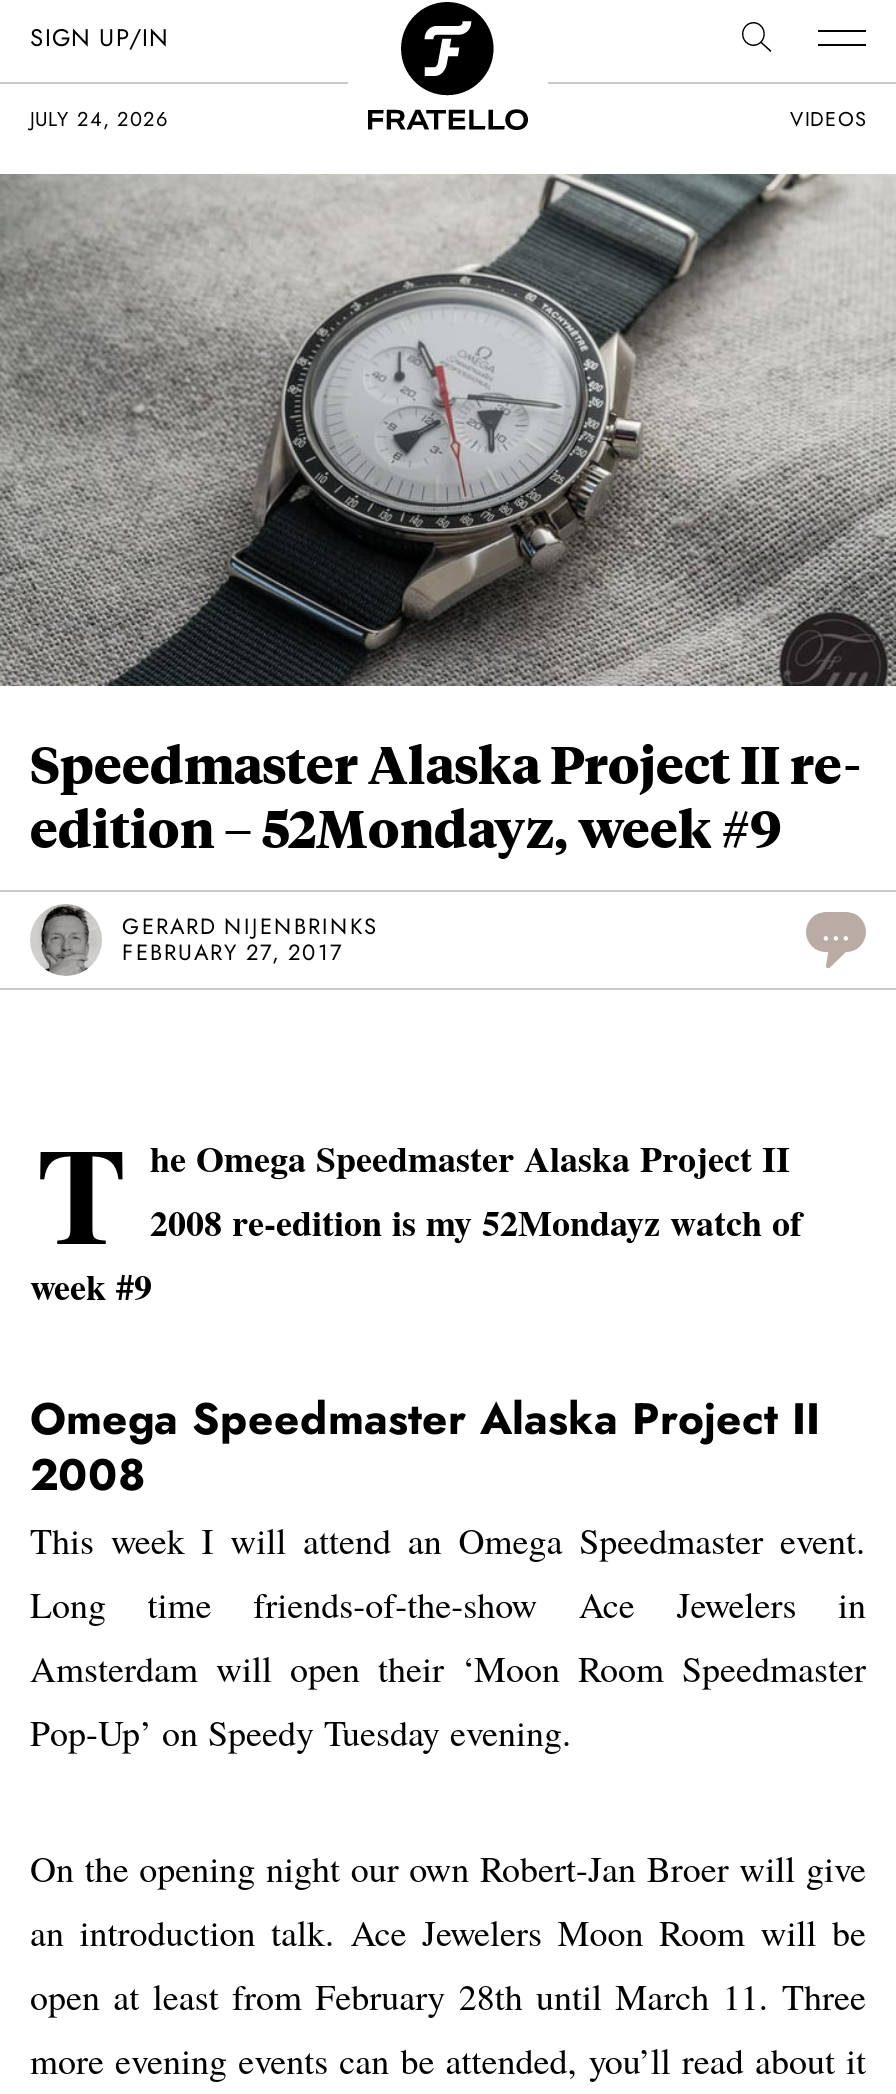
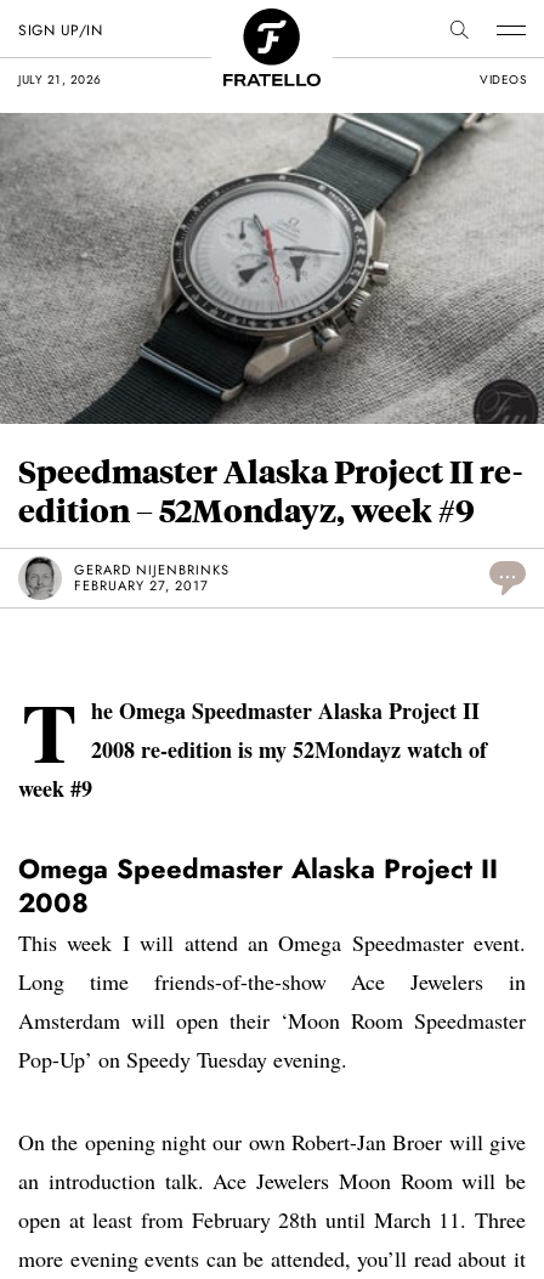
[30,104,169,134] JULY 24, 2026 -> [18,70,101,89] JULY 21, 2026

